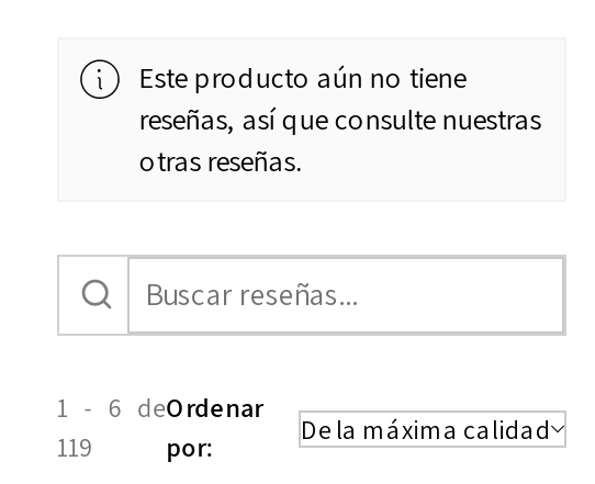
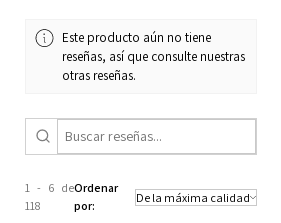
[57,431,92,464] 119 -> [25,198,40,213] 118

